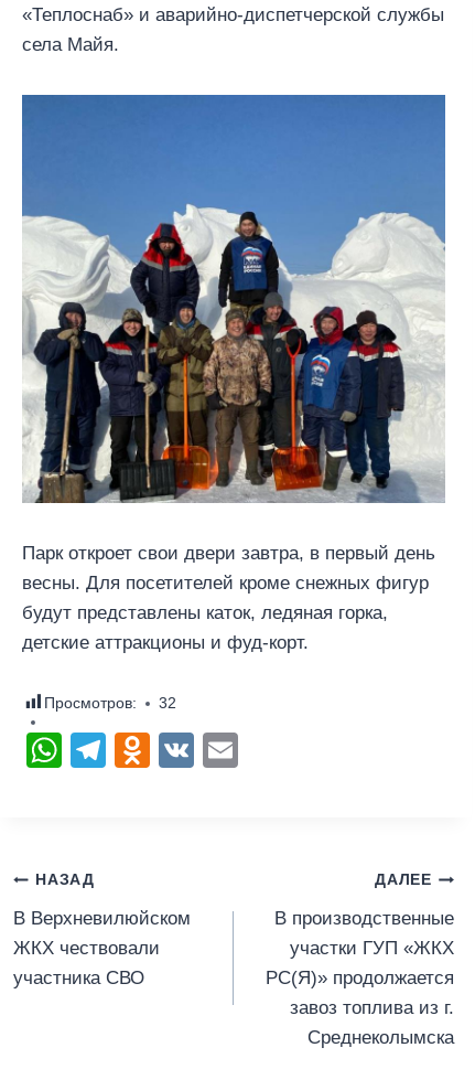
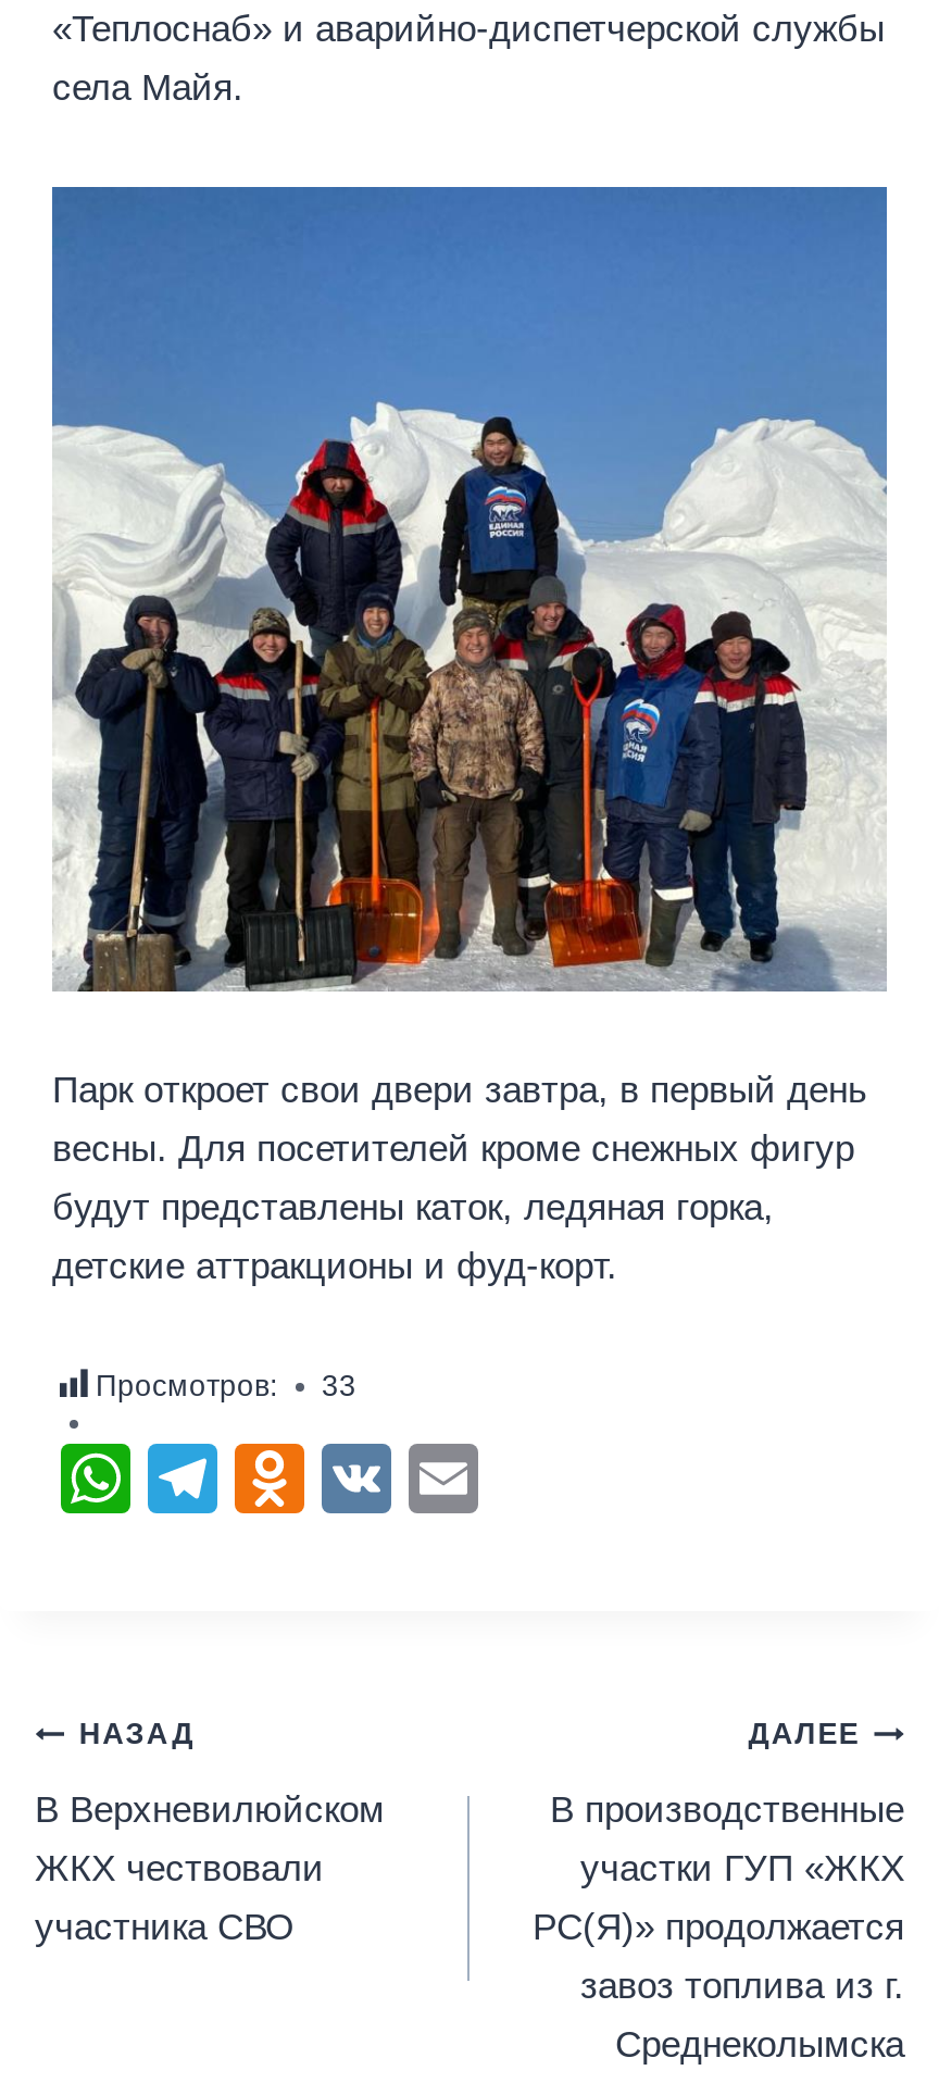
[44,695,176,712] Просмотров: 32 -> [96,1371,356,1403] Просмотров: 33

